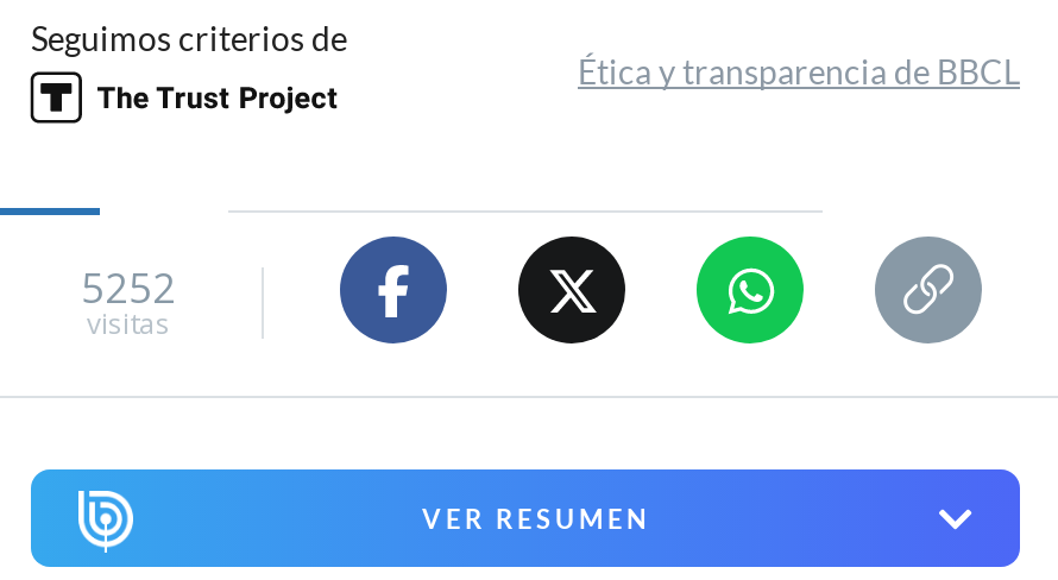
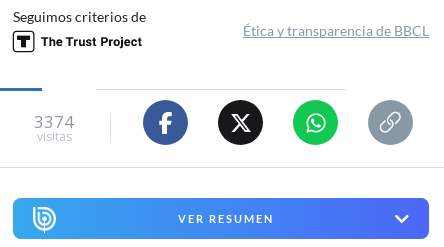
[81,260,176,315] 5252 -> [34,110,74,133] 3374

